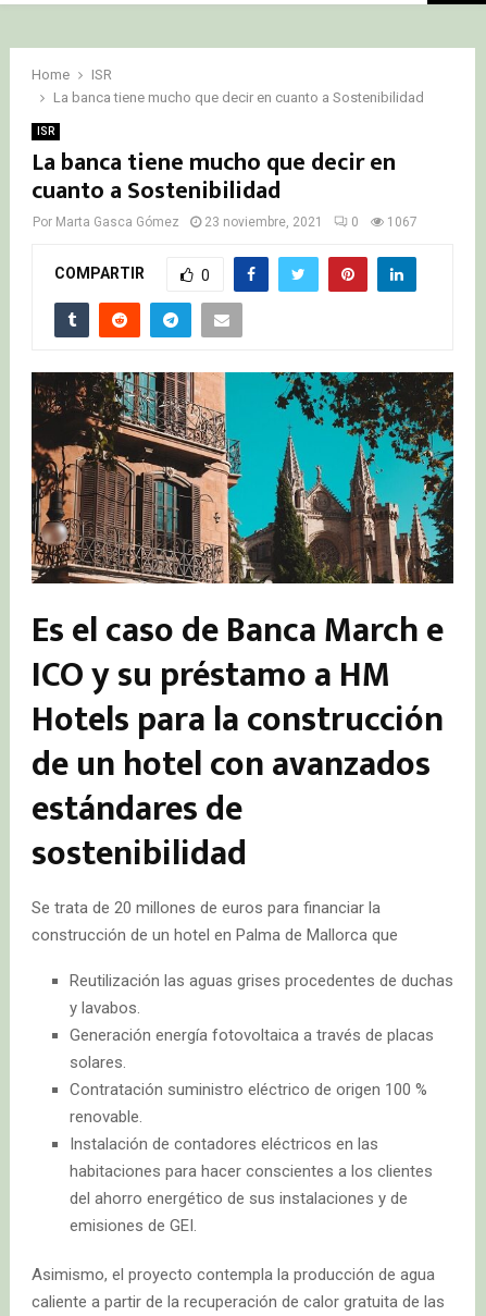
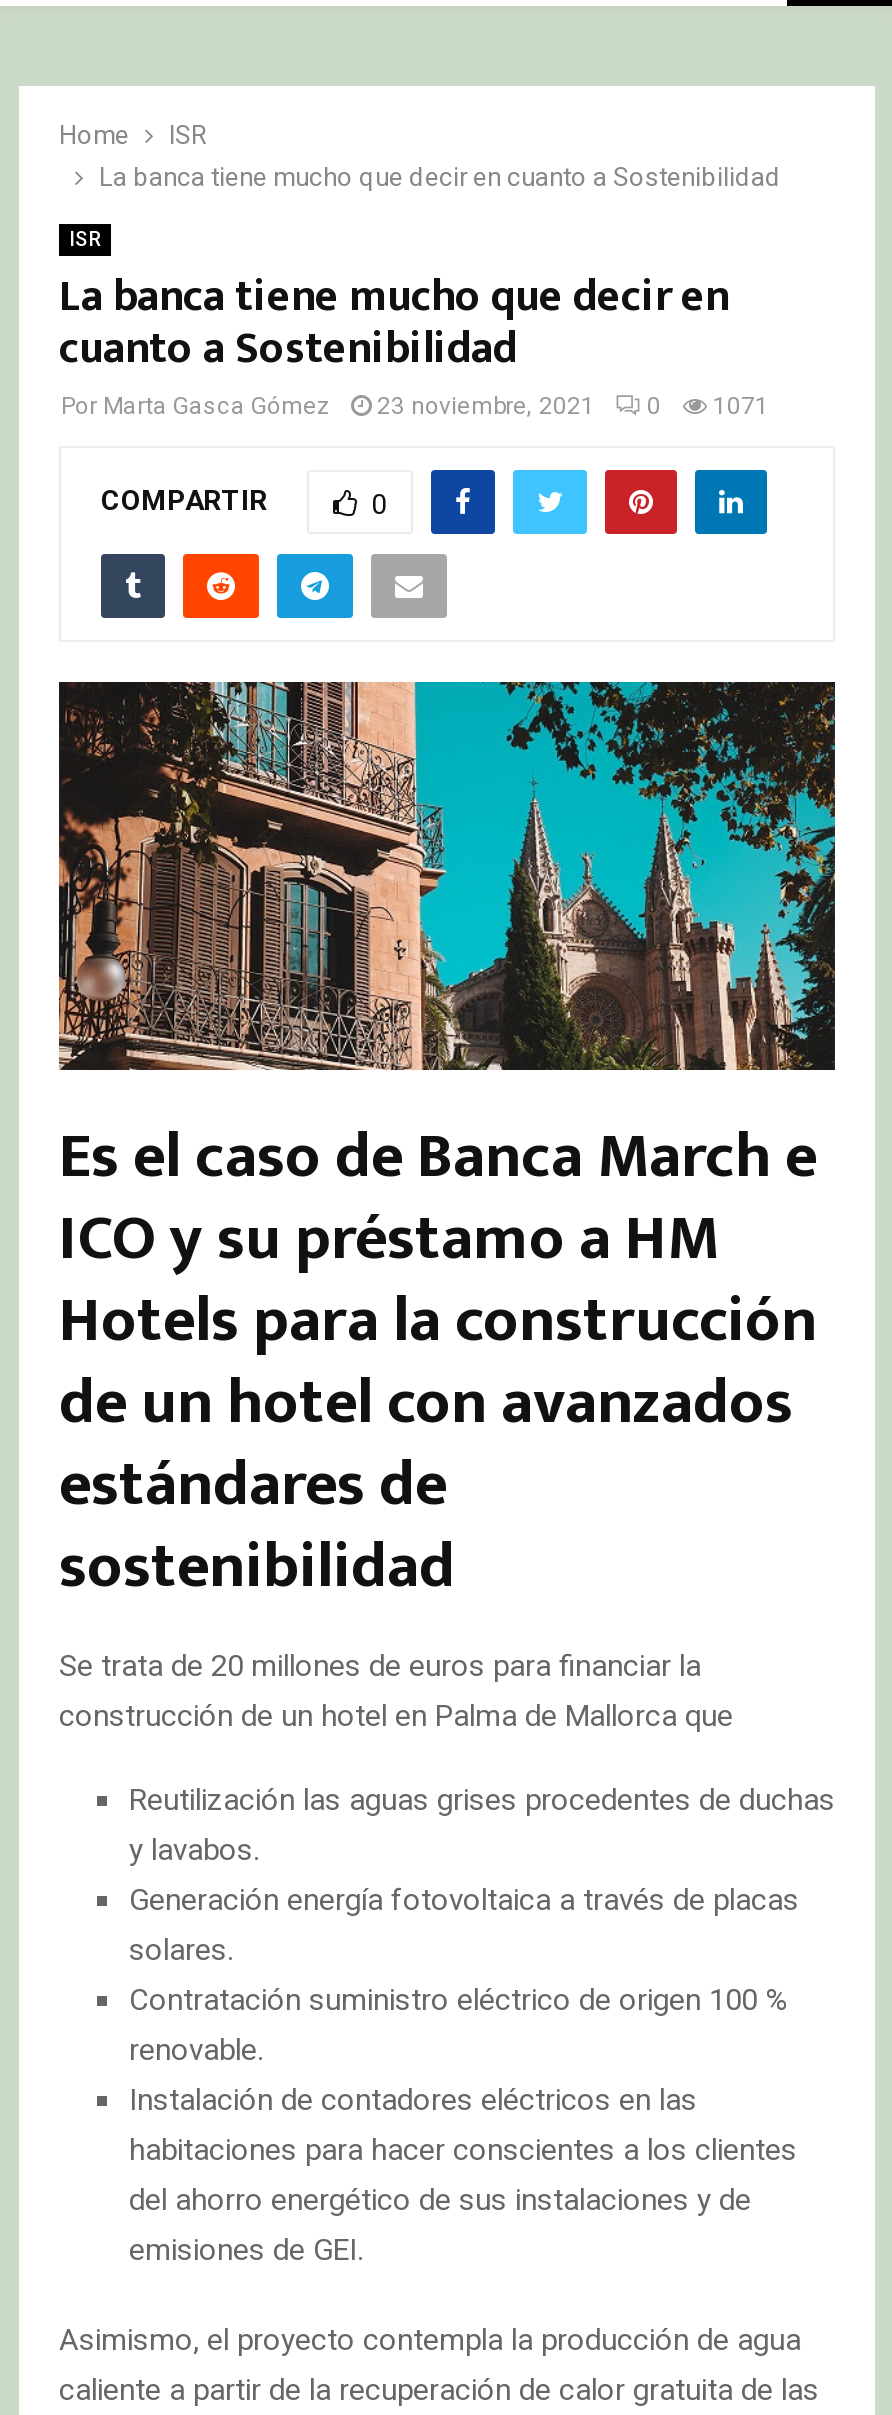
[33,214,418,230] Por Marta Gasca Gómez 23 noviembre, 2021 0 1067 -> [61,392,769,420] Por Marta Gasca Gómez 23 noviembre, 2021 0 1071

